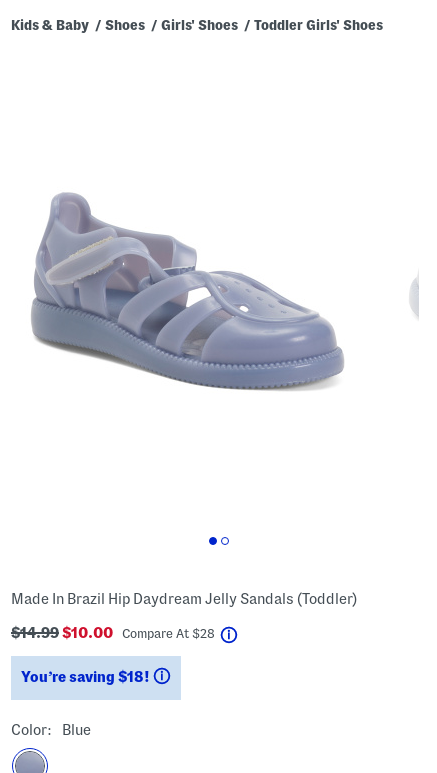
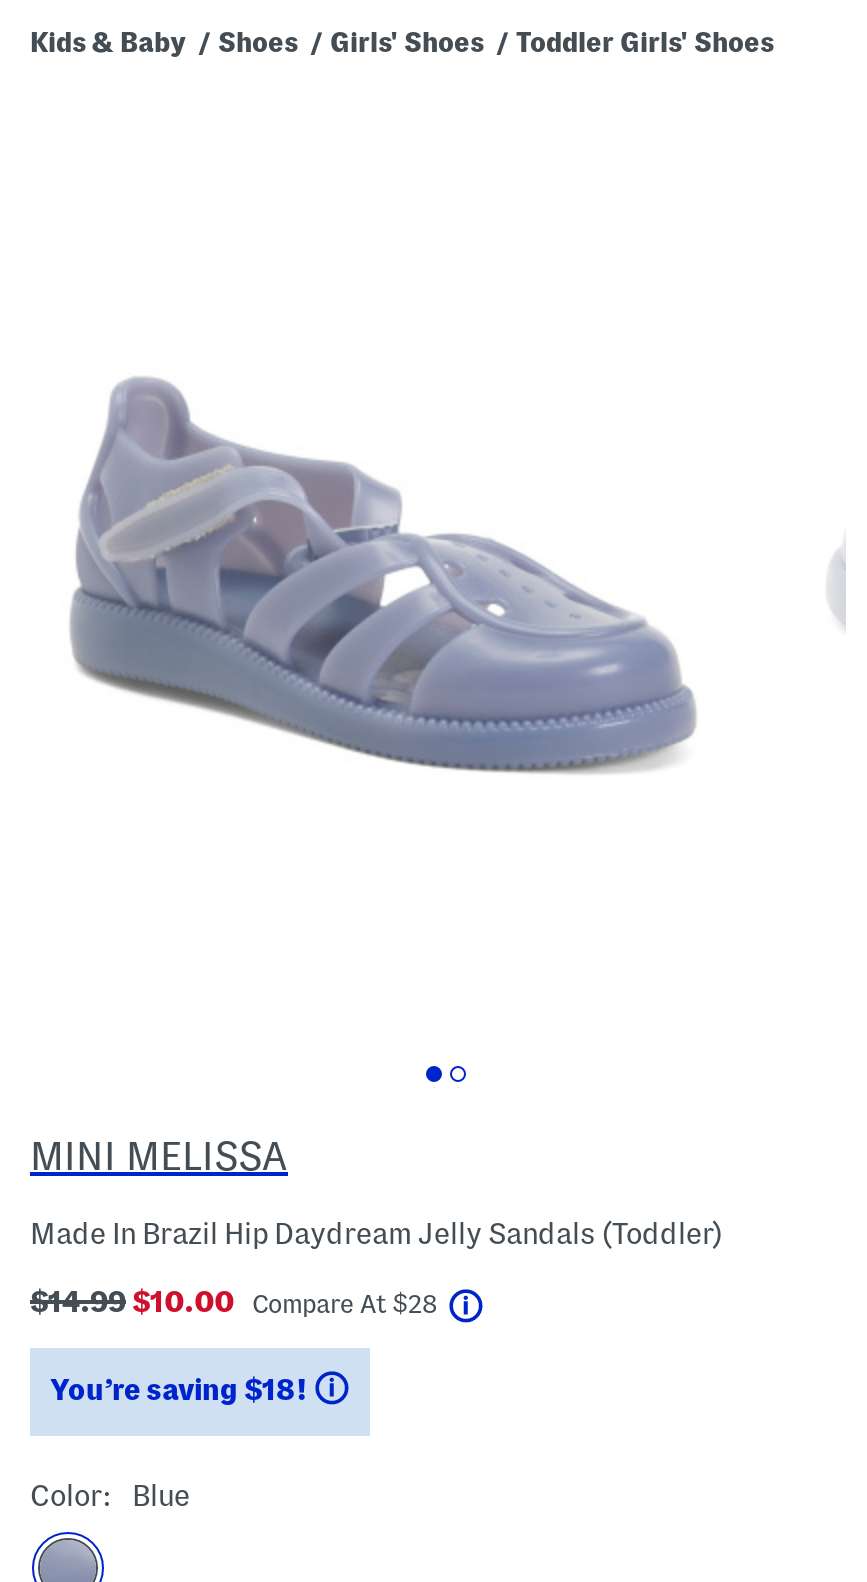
none -> [30,1134,288,1178] MINI MELISSA

